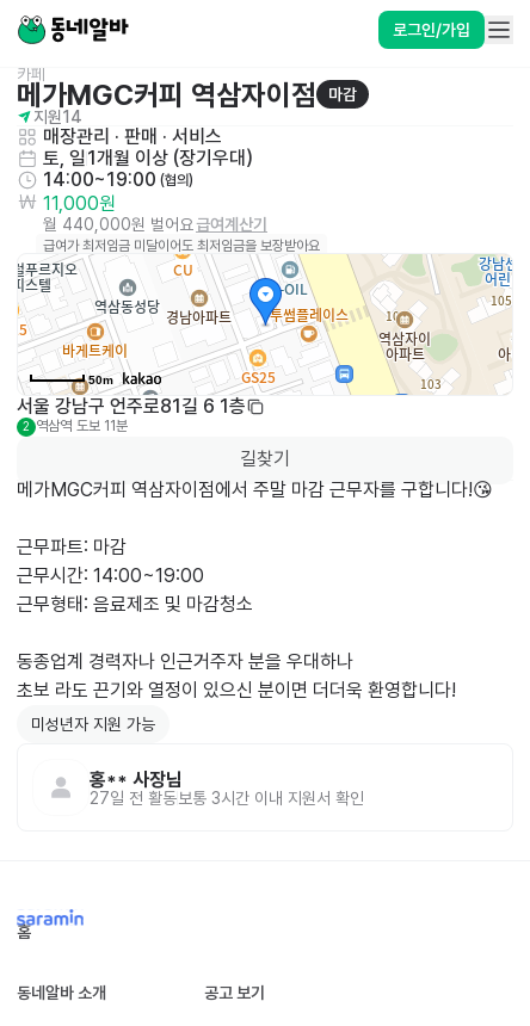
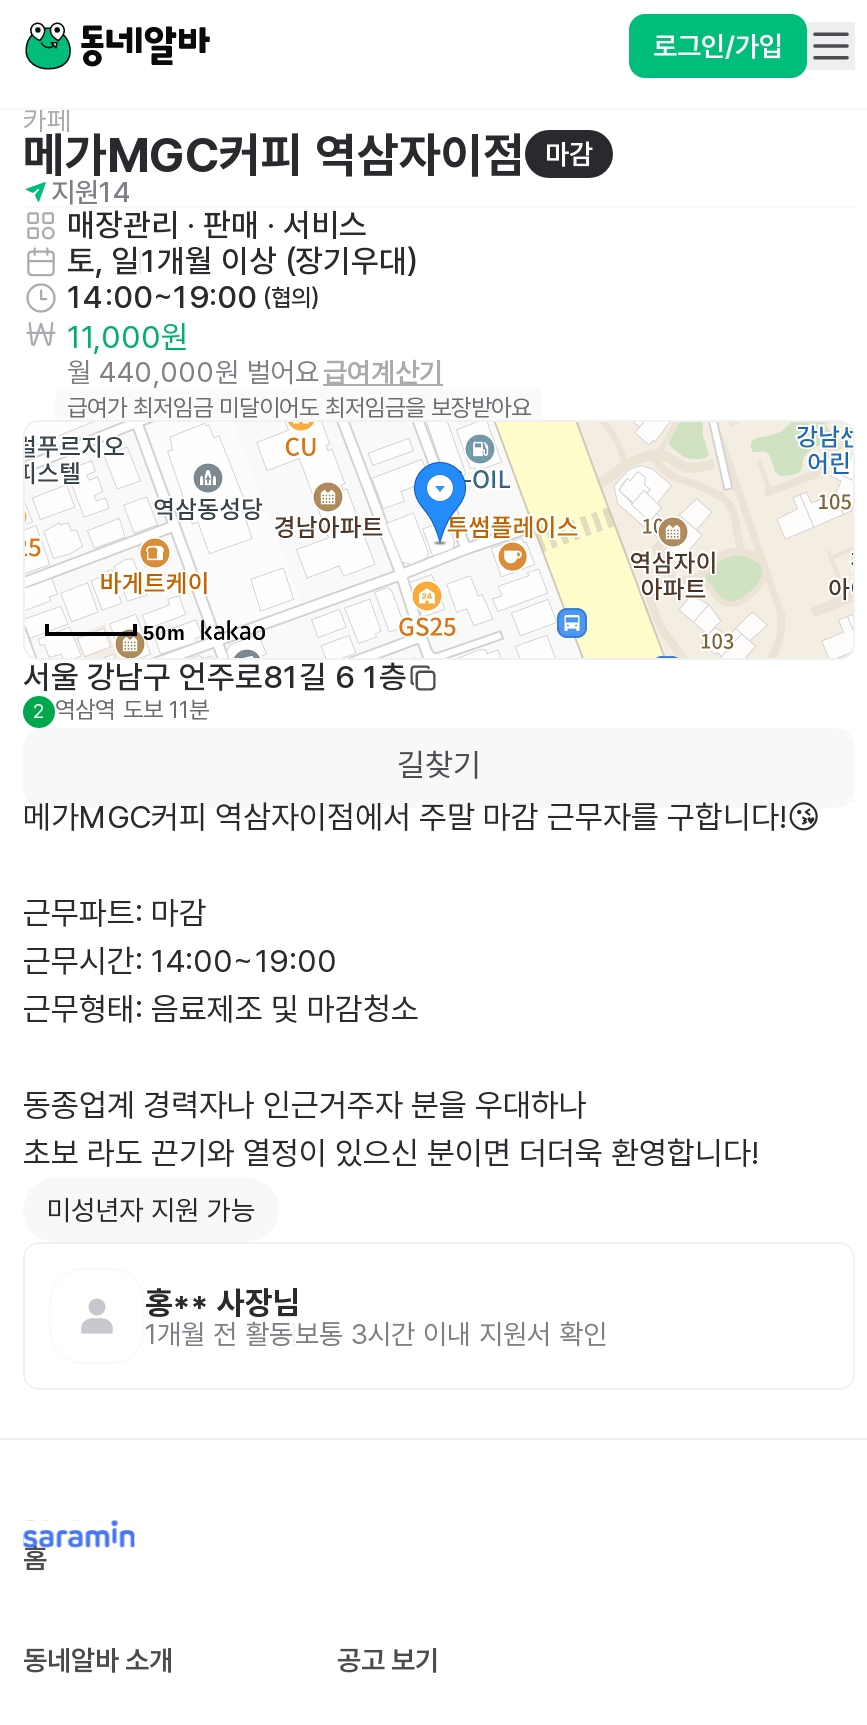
[90,789,364,808] 27일 전 활동보통 3시간 이내 지원서 확인 -> [145,1318,607,1350] 1개월 전 활동 | 보통 3시간 이내 지원서 확인

